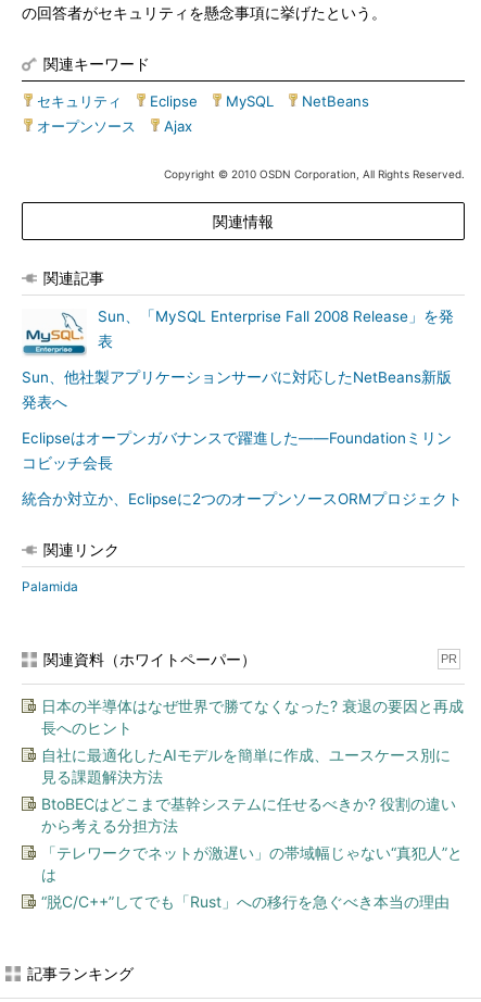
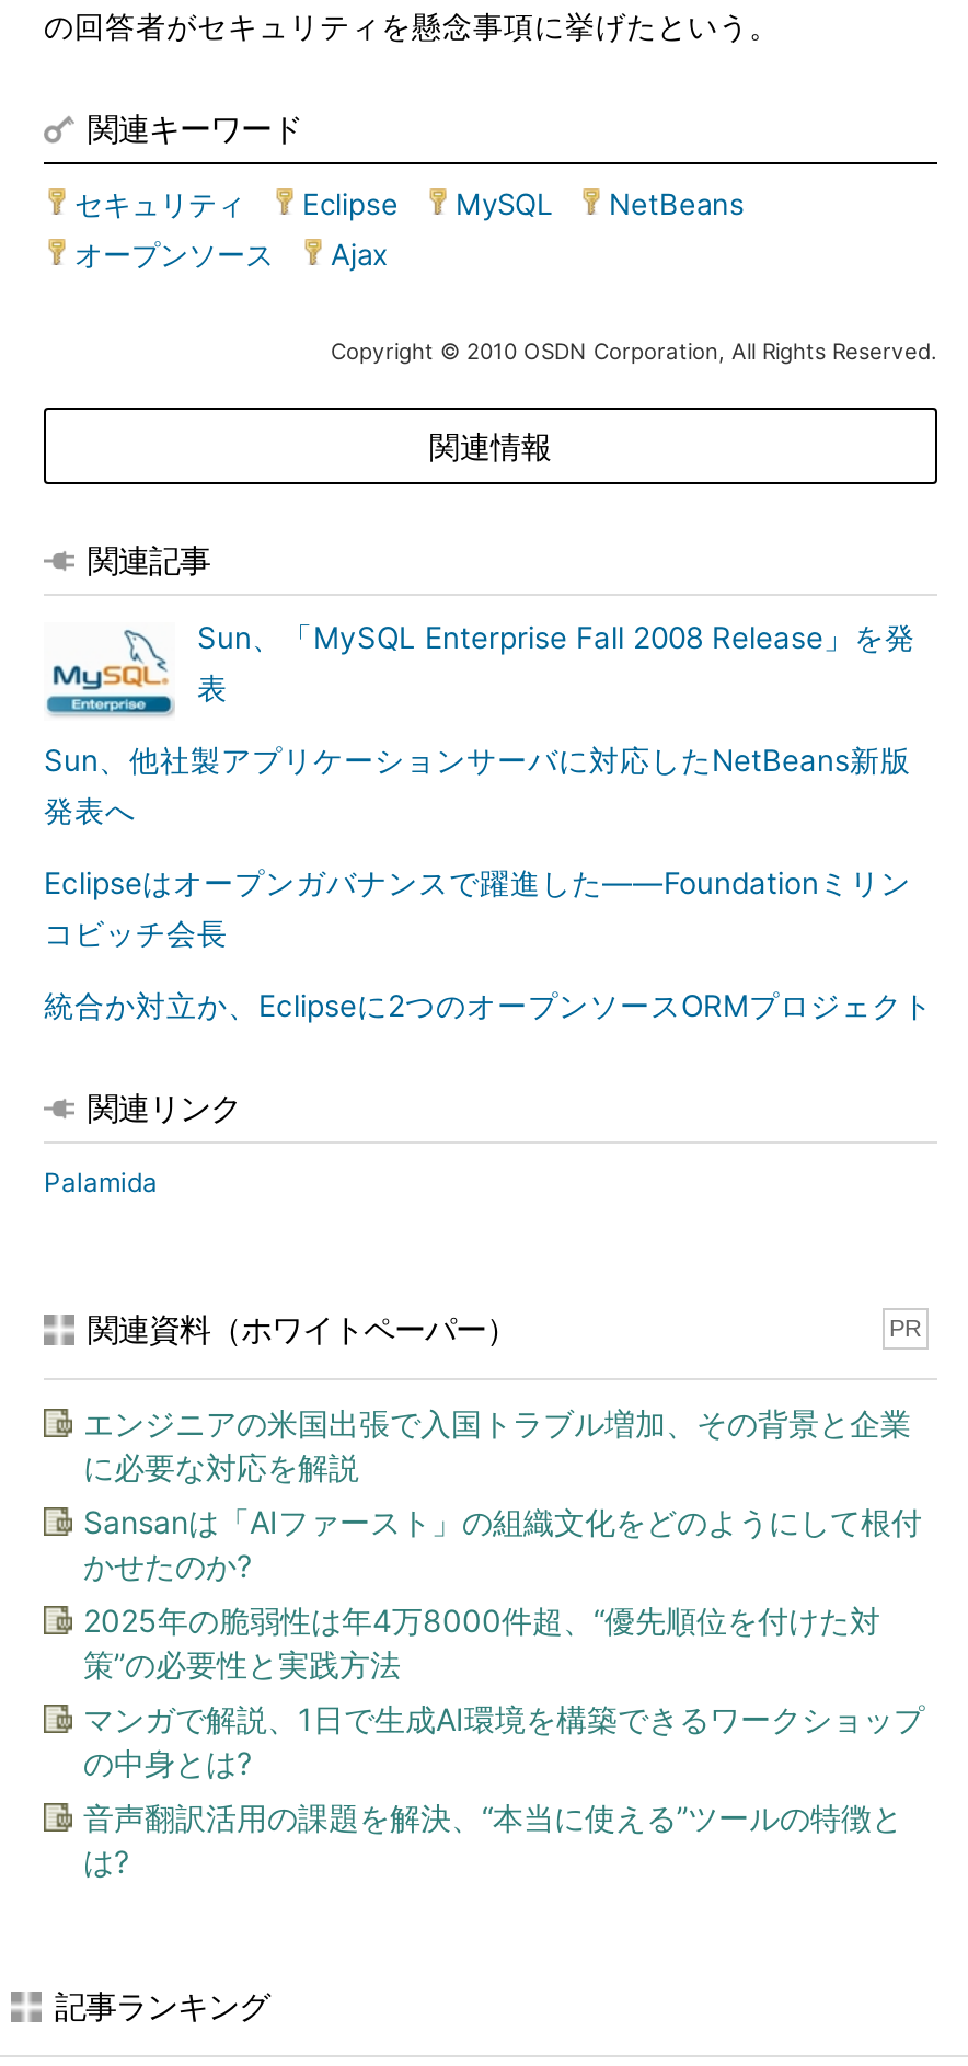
[41,697,464,737] 日本の半導体はなぜ世界で勝てなくなった? 衰退の要因と再成 | 長へのヒント -> [83,1404,911,1485] エンジニアの米国出張で入国トラブル増加、その背景と企業 | に必要な対応を解説
[41,746,451,786] 自社に最適化したAIモデルを簡単に作成、ユースケース別に | 見る課題解決方法 -> [83,1503,922,1584] Sansanは「AIファースト」の組織文化をどのようにして根付 | かせたのか?
[41,794,456,835] BtoBECはどこまで基幹システムに任せるべきか? 役割の違い | から考える分担方法 -> [83,1602,880,1683] 2025年の脆弱性は年4万8000件超、“優先順位を付けた対 | 策”の必要性と実践方法
[41,843,463,884] 「テレワークでネットが激遅い」の帯域幅じゃない“真犯人”と | は -> [83,1700,924,1781] マンガで解説、1日で生成AI環境を構築できるワークショップ | の中身とは?
[41,892,450,911] “脱C/C++”してでも「Rust」への移行を急ぐべき本当の理由 -> [83,1799,902,1880] 音声翻訳活用の課題を解決、“本当に使える”ツールの特徴と | は?

